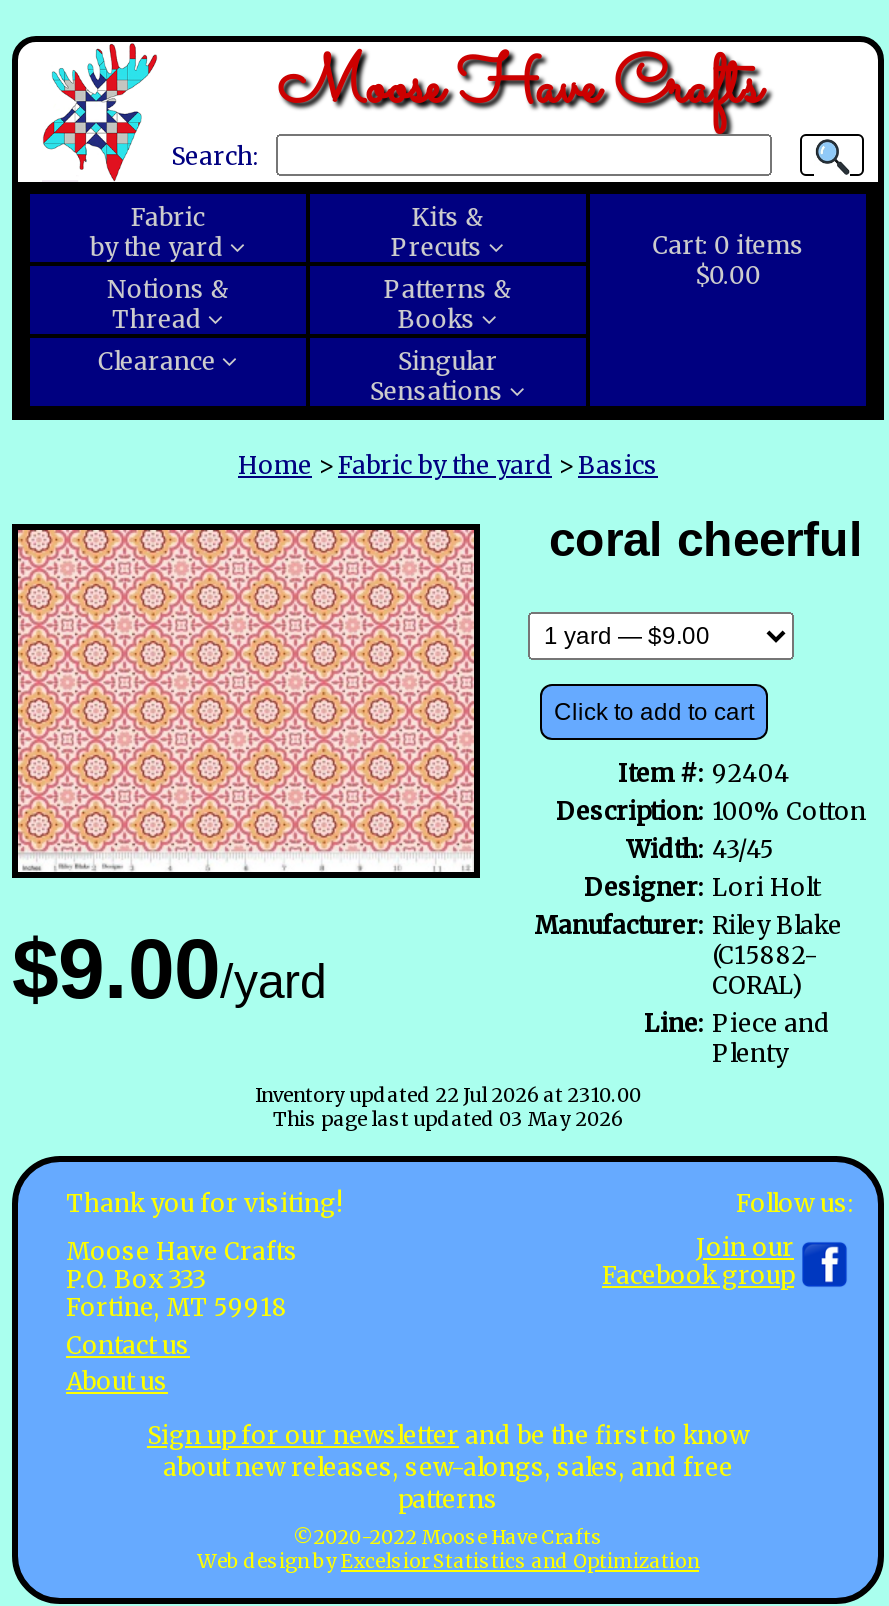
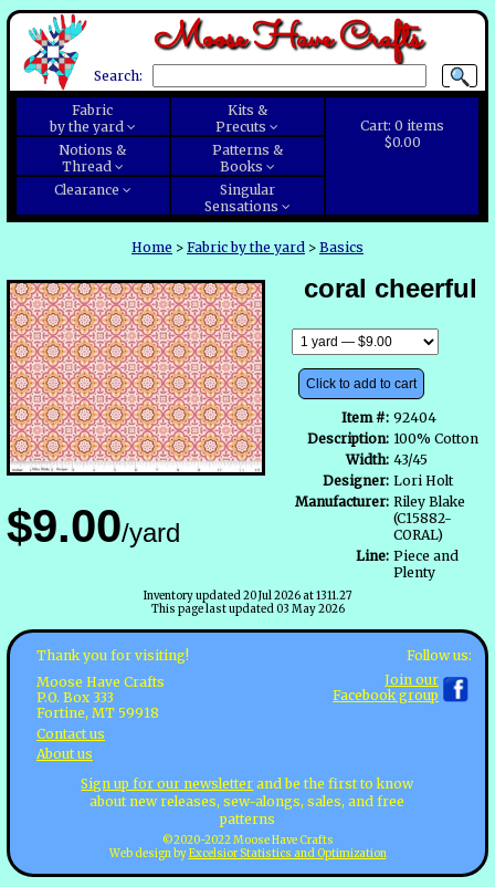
[255,1084,641,1108] Inventory updated 22 Jul 2026 at 2310.00 -> [144,589,351,603] Inventory updated 20 Jul 2026 at 1311.27

